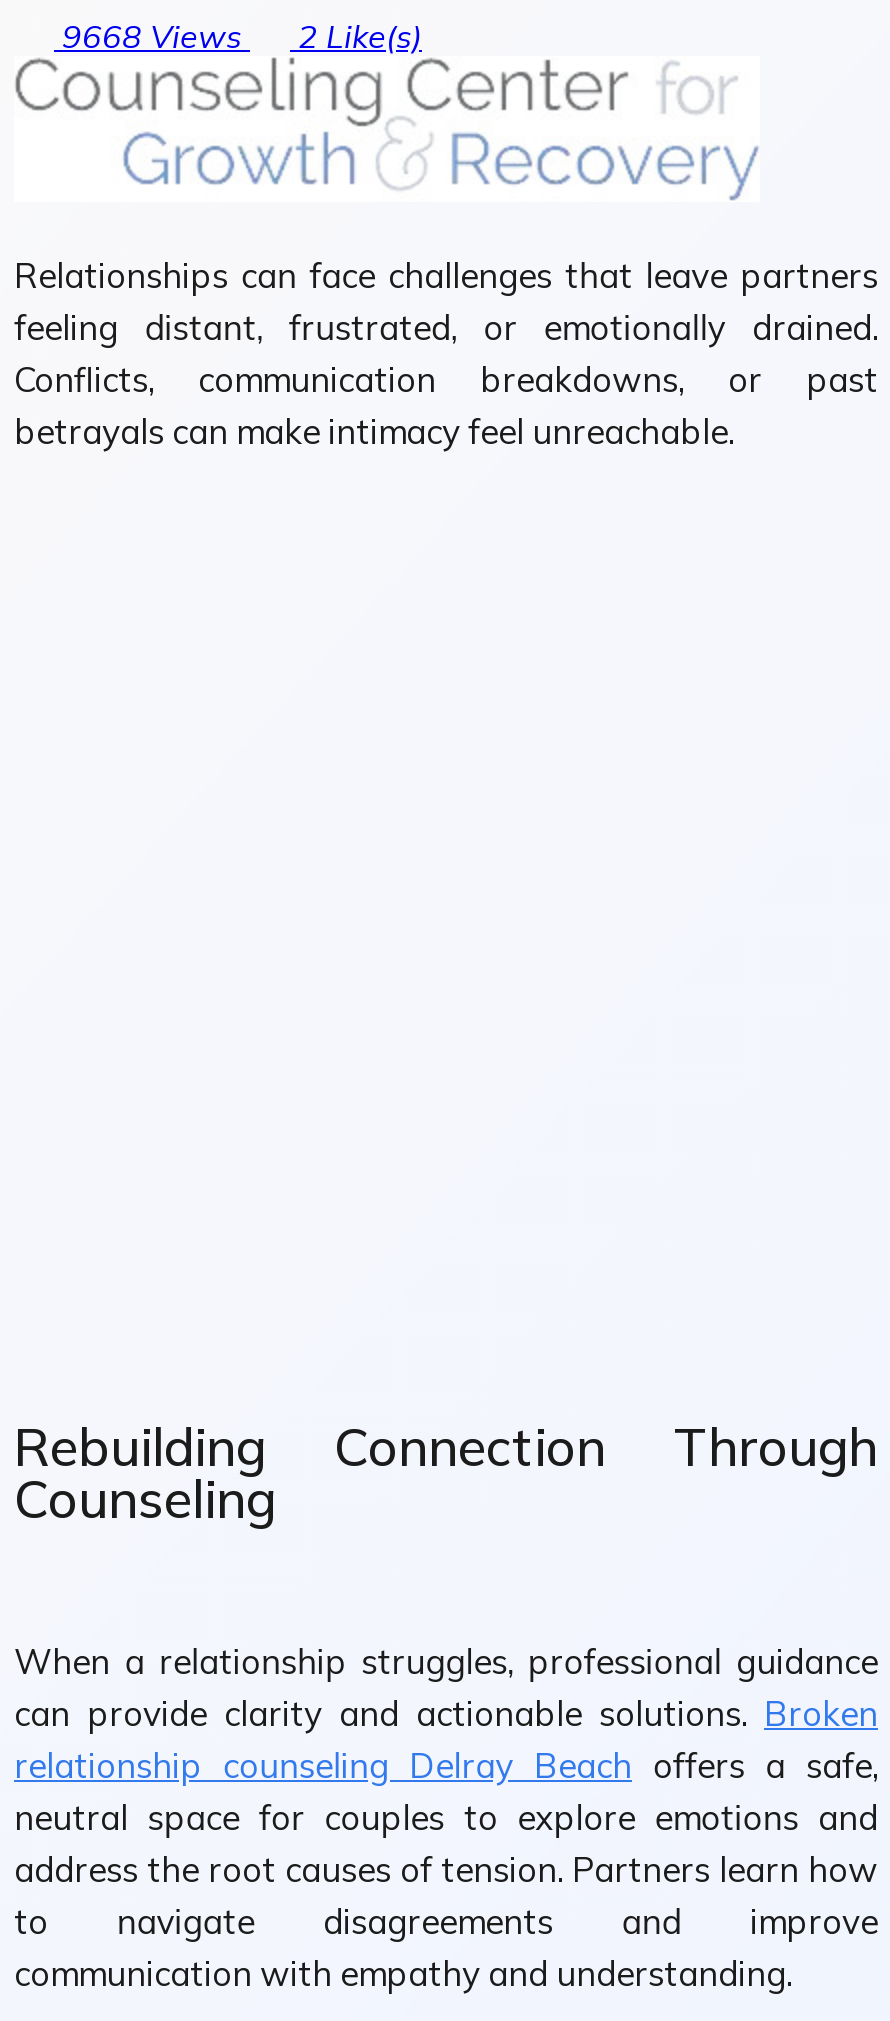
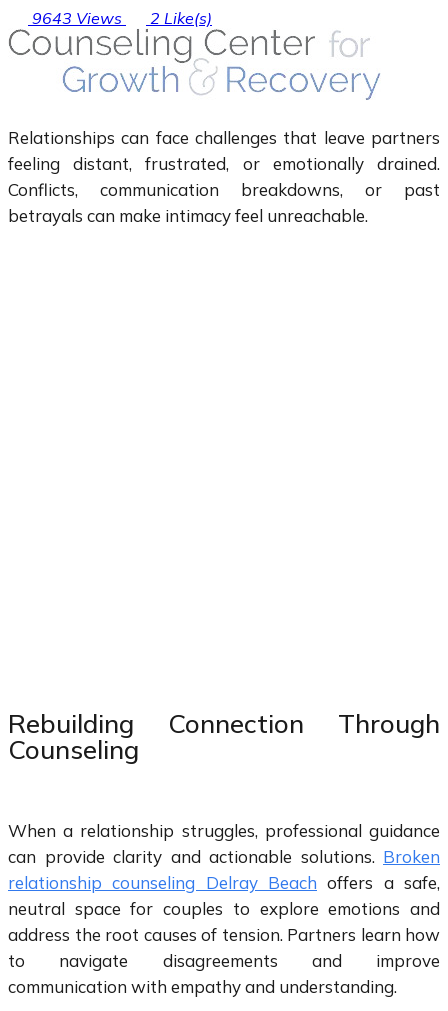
[62,16,422,56] 9668 Views 2 Like(s) -> [32,8,212,28] 9643 Views 2 Like(s)

